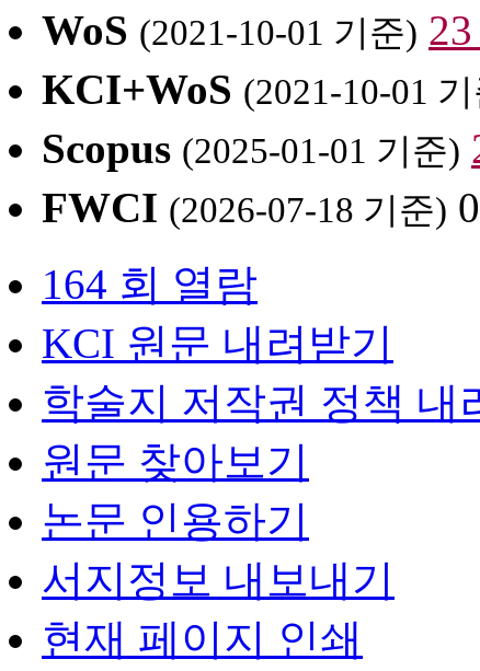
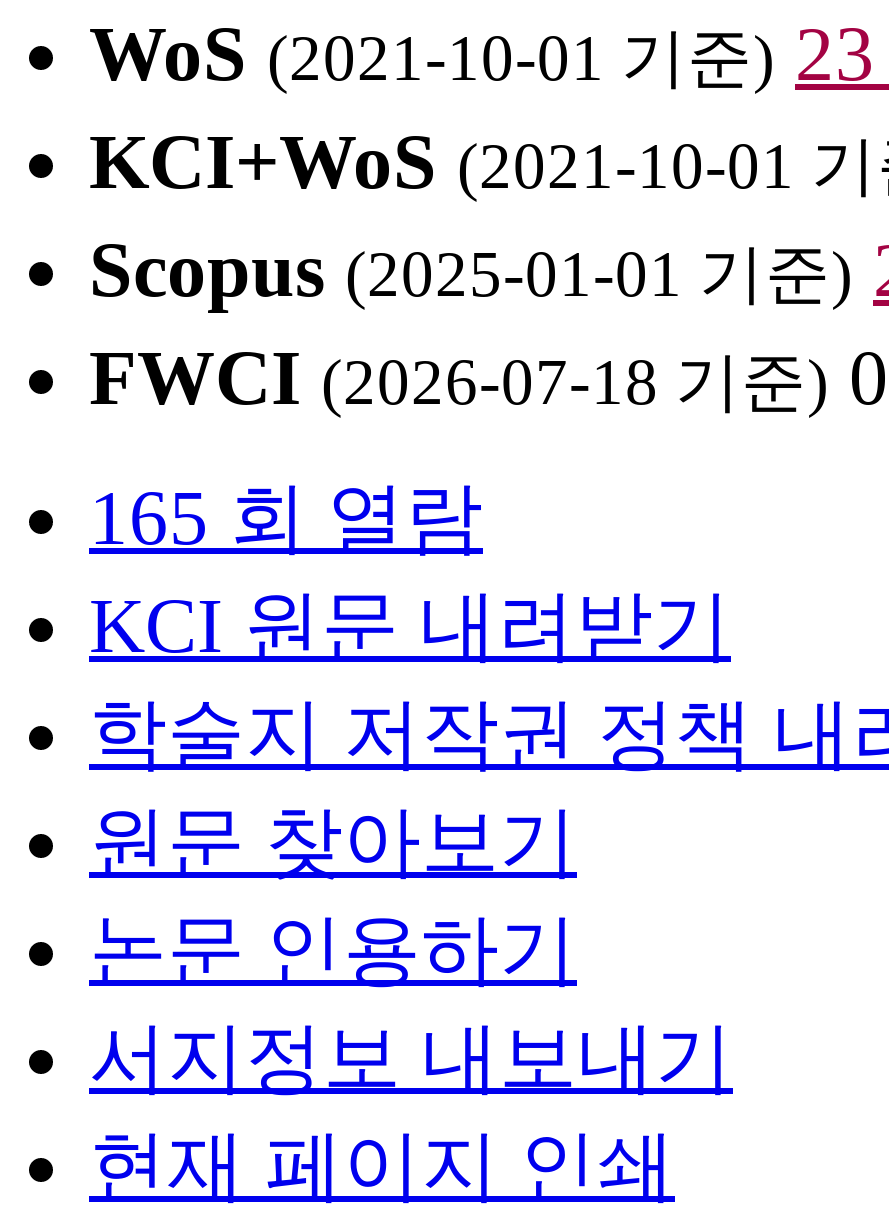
[42,261,258,308] 164 회 열람 -> [89,474,483,560] 165 회 열람

